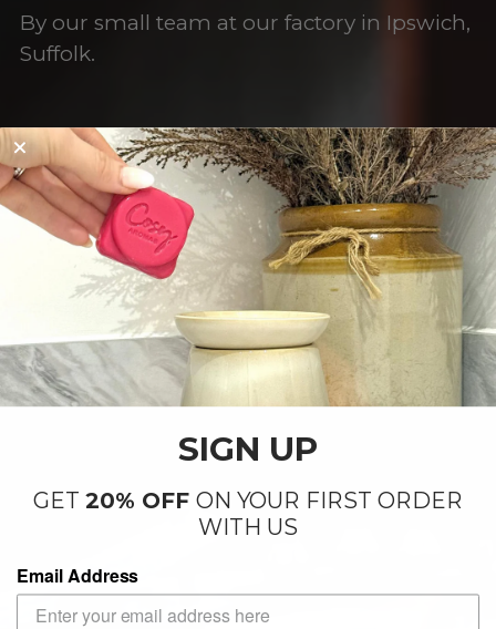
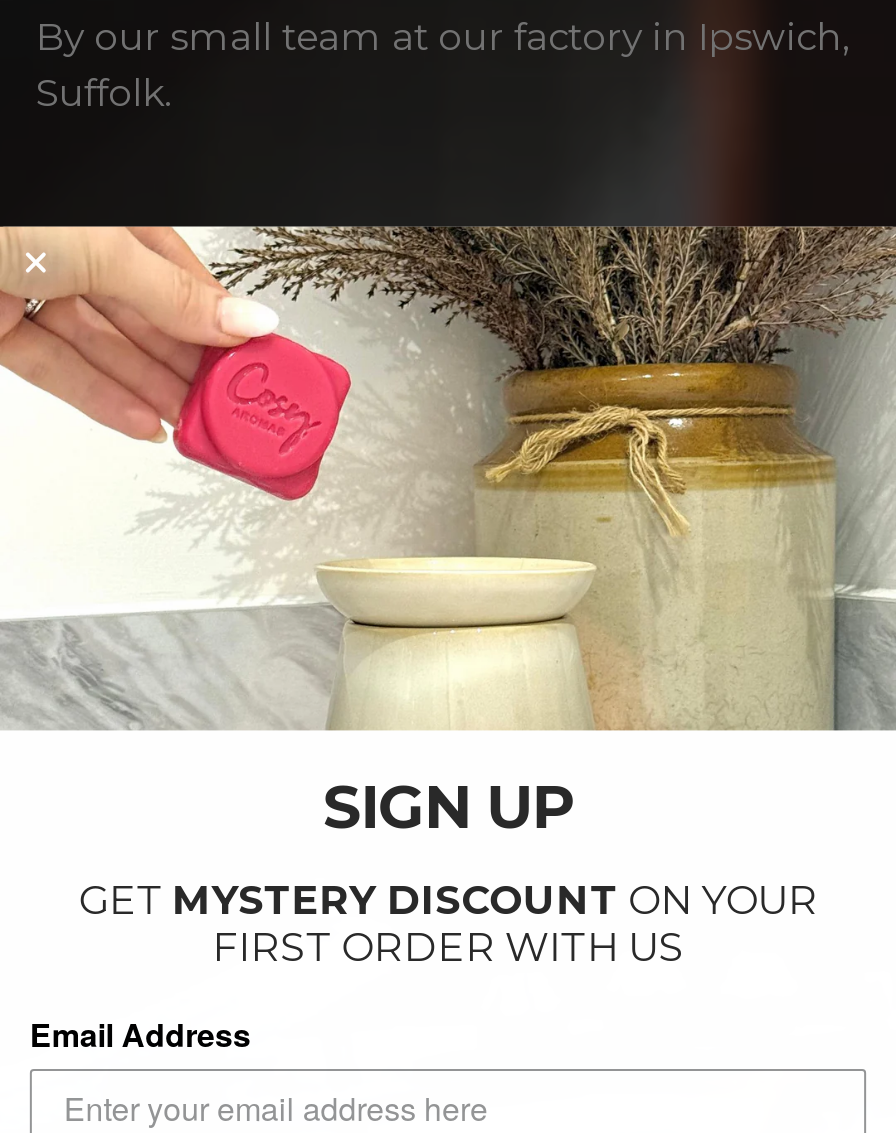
[34,487,462,540] GET 20% OFF ON YOUR FIRST ORDER | WITH US -> [79,877,817,973] GET MYSTERY DISCOUNT ON YOUR | FIRST ORDER WITH US

